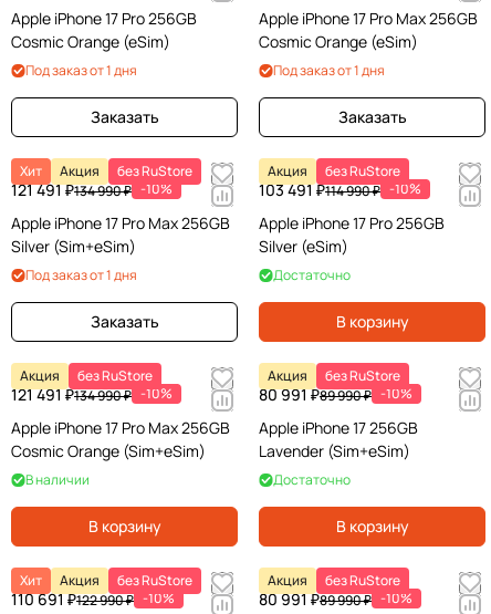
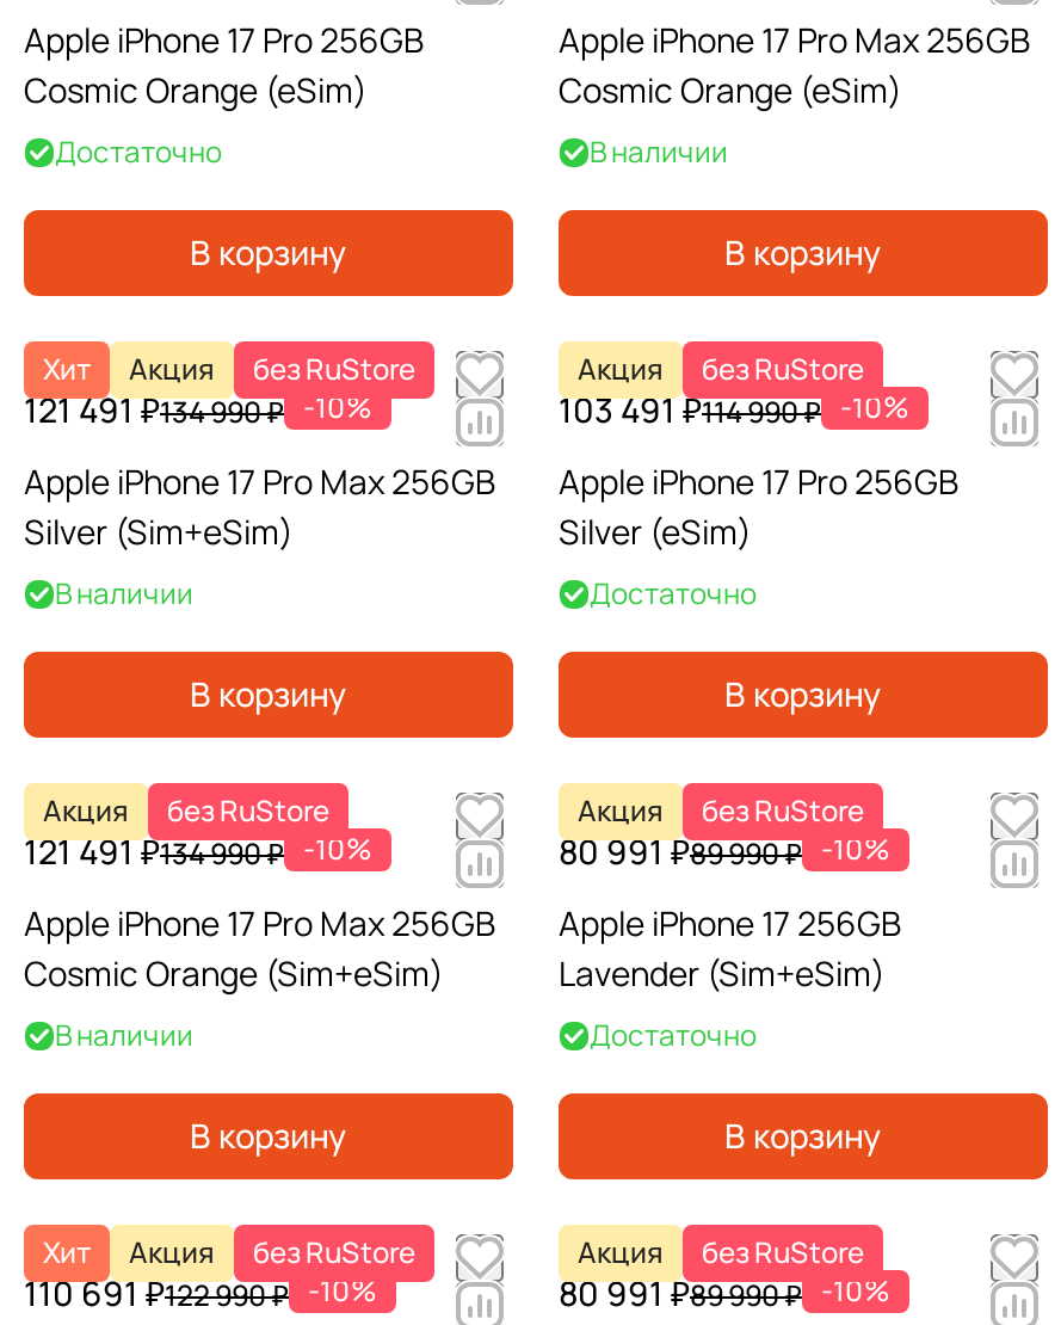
[25,61,137,80] Под заказ от 1 дня -> [55,131,222,172] Достаточно
[273,61,385,80] Под заказ от 1 дня -> [590,131,728,172] В наличии
[90,106,159,127] Заказать -> [190,229,347,275] В корзину
[338,106,406,127] Заказать -> [724,229,882,275] В корзину
[25,266,137,284] Под заказ от 1 дня -> [55,573,193,614] В наличии
[90,311,159,332] Заказать -> [190,671,347,716] В корзину

